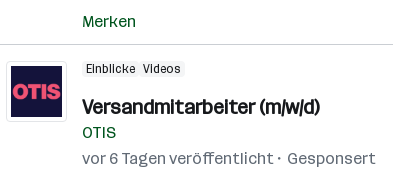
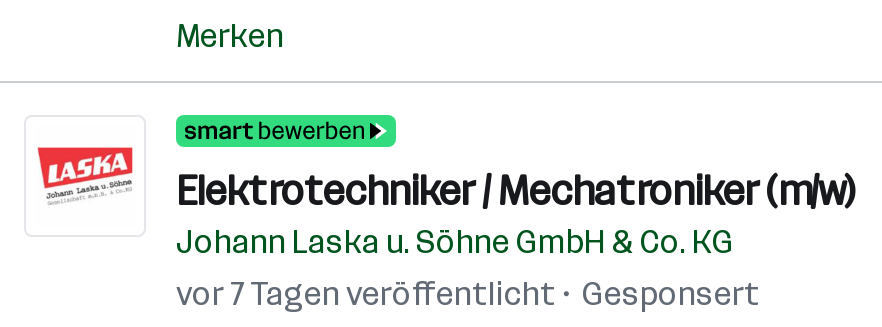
[10,62,319,168] [image] | Einblicke Videos | Versandmitarbeiter (m/w/d) | OTIS | vor 6 Tagen veröffentlicht -> [34,125,854,313] [image] | Elektrotechniker / Mechatroniker (m/w) | Johann Laska u. Söhne GmbH & Co. KG | vor 7 Tagen veröffentlicht

